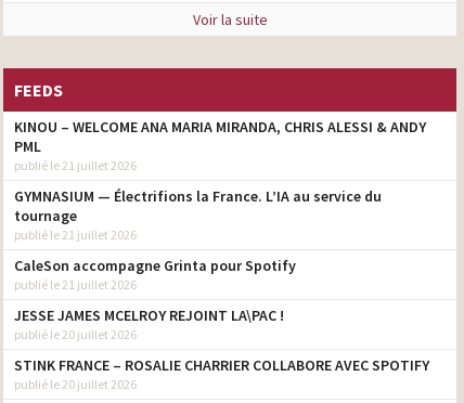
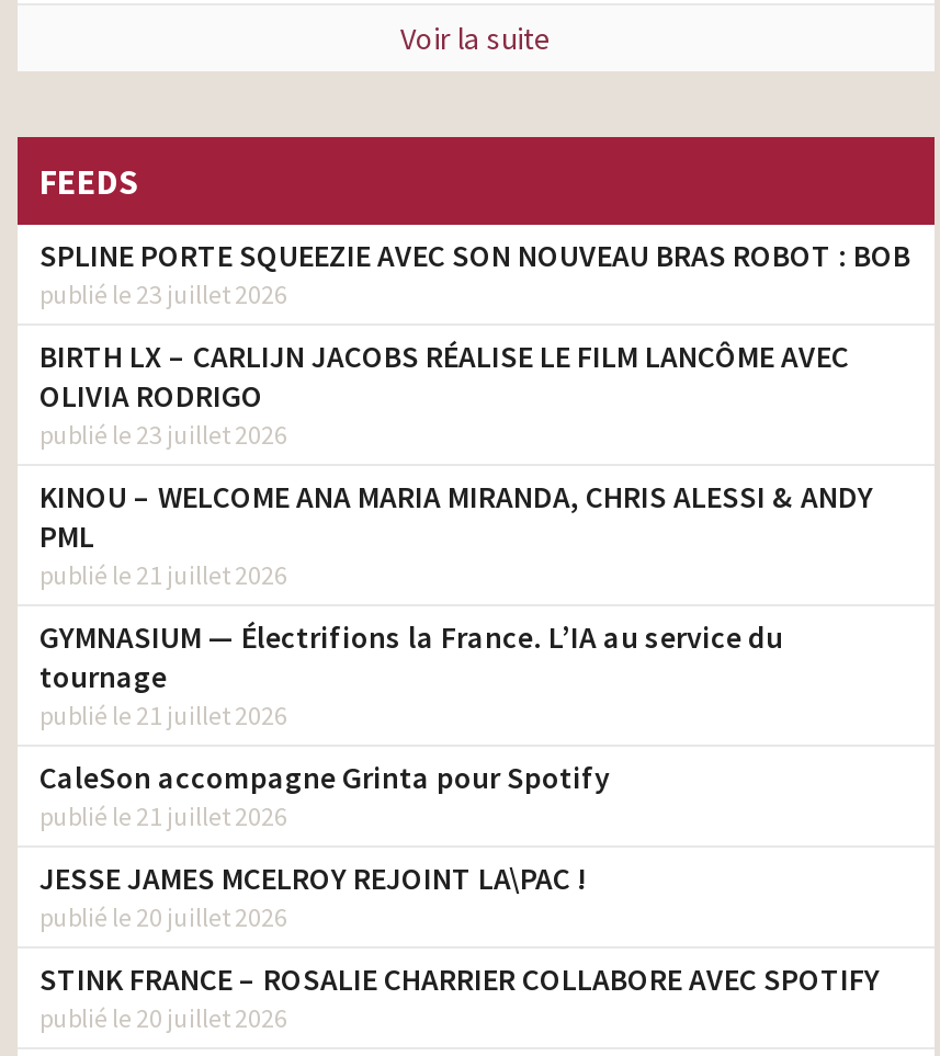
none -> [39,236,910,451] SPLINE PORTE SQUEEZIE AVEC SON NOUVEAU BRAS ROBOT : BOB | publié le 23 juillet 2026 | BIRTH LX – CARLIJN JACOBS RÉALISE LE FILM LANCÔME AVEC | OLIVIA RODRIGO | publié le 23 juillet 2026

